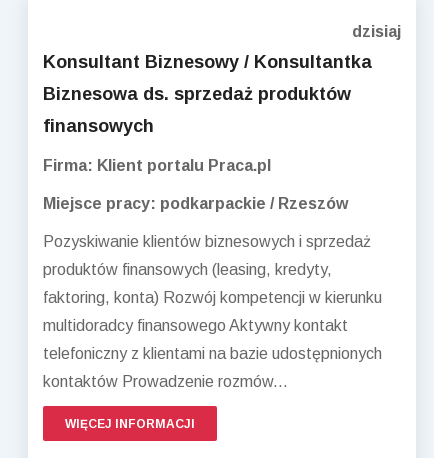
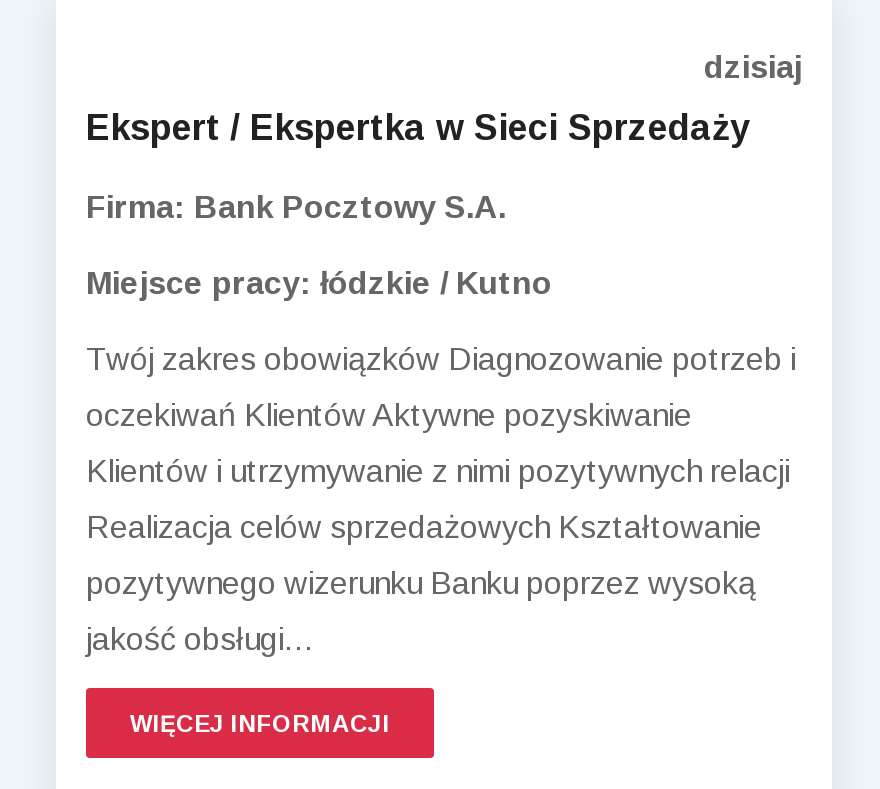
[43,52,382,390] Konsultant Biznesowy / Konsultantka | Biznesowa ds. sprzedaż produktów | finansowych | Firma: Klient portalu Praca.pl | Miejsce pracy: podkarpackie / Rzeszów | Pozyskiwanie klientów biznesowych i sprzedaż | produktów finansowych (leasing, kredyty, | faktoring, konta) Rozwój kompetencji w kierunku | multidoradcy finansowego Aktywny kontakt | telefoniczny z klientami na bazie udostępnionych | kontaktów Prowadzenie rozmów... -> [86,108,796,656] Ekspert / Ekspertka w Sieci Sprzedaży | Firma: Bank Pocztowy S.A. | Miejsce pracy: łódzkie / Kutno | Twój zakres obowiązków Diagnozowanie potrzeb i | oczekiwań Klientów Aktywne pozyskiwanie | Klientów i utrzymywanie z nimi pozytywnych relacji | Realizacja celów sprzedażowych Kształtowanie | pozytywnego wizerunku Banku poprzez wysoką | jakość obsługi...

